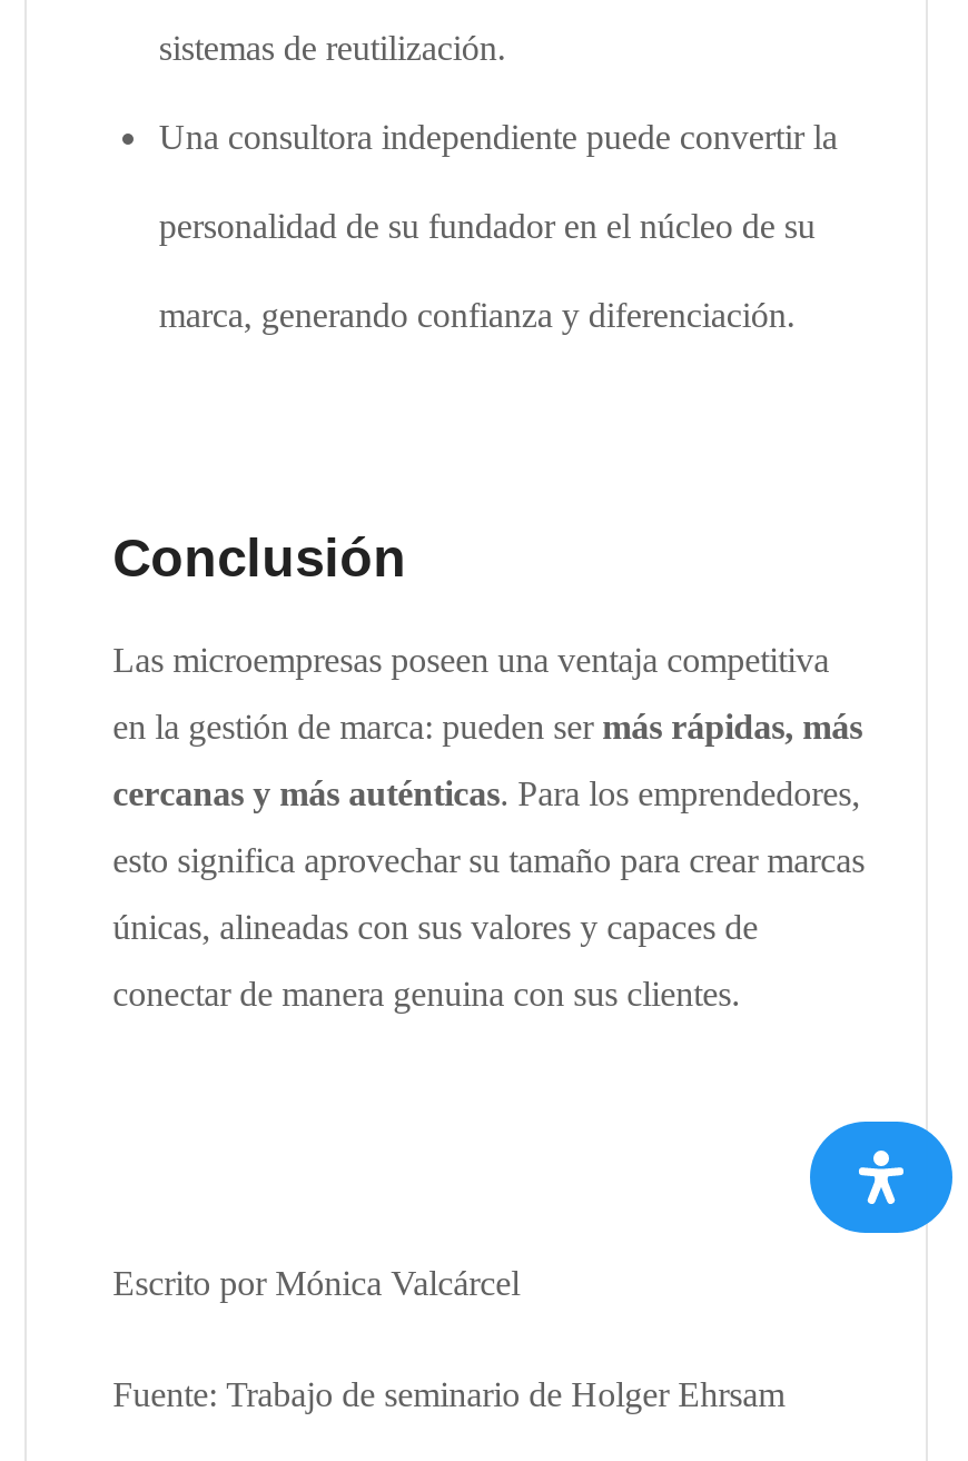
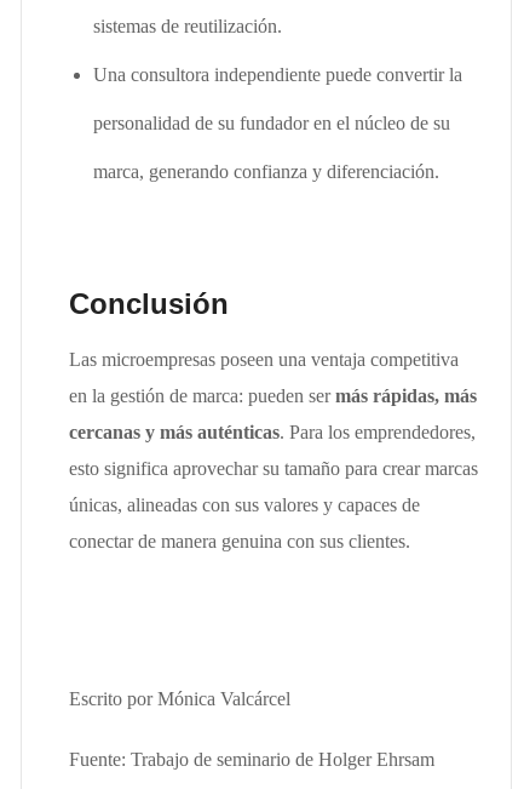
[808,1119,955,1235] [image] -> none

